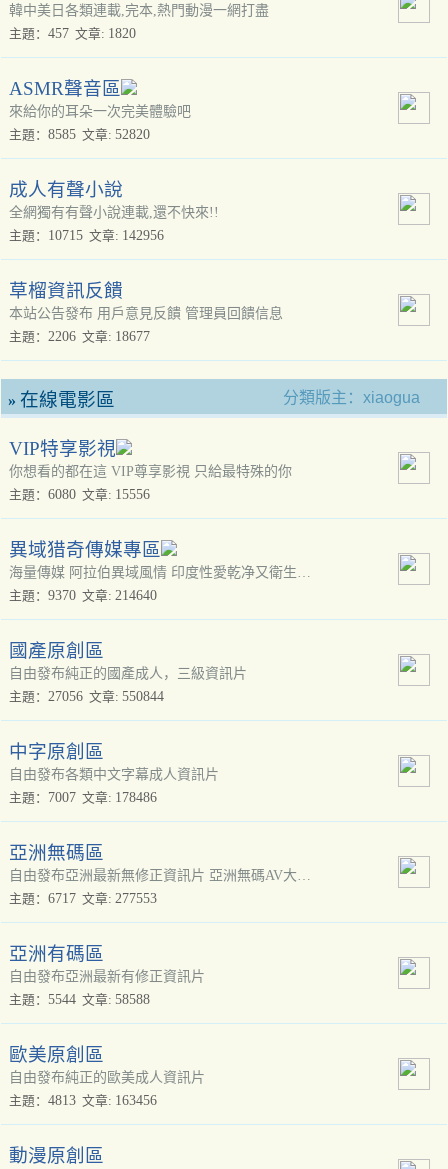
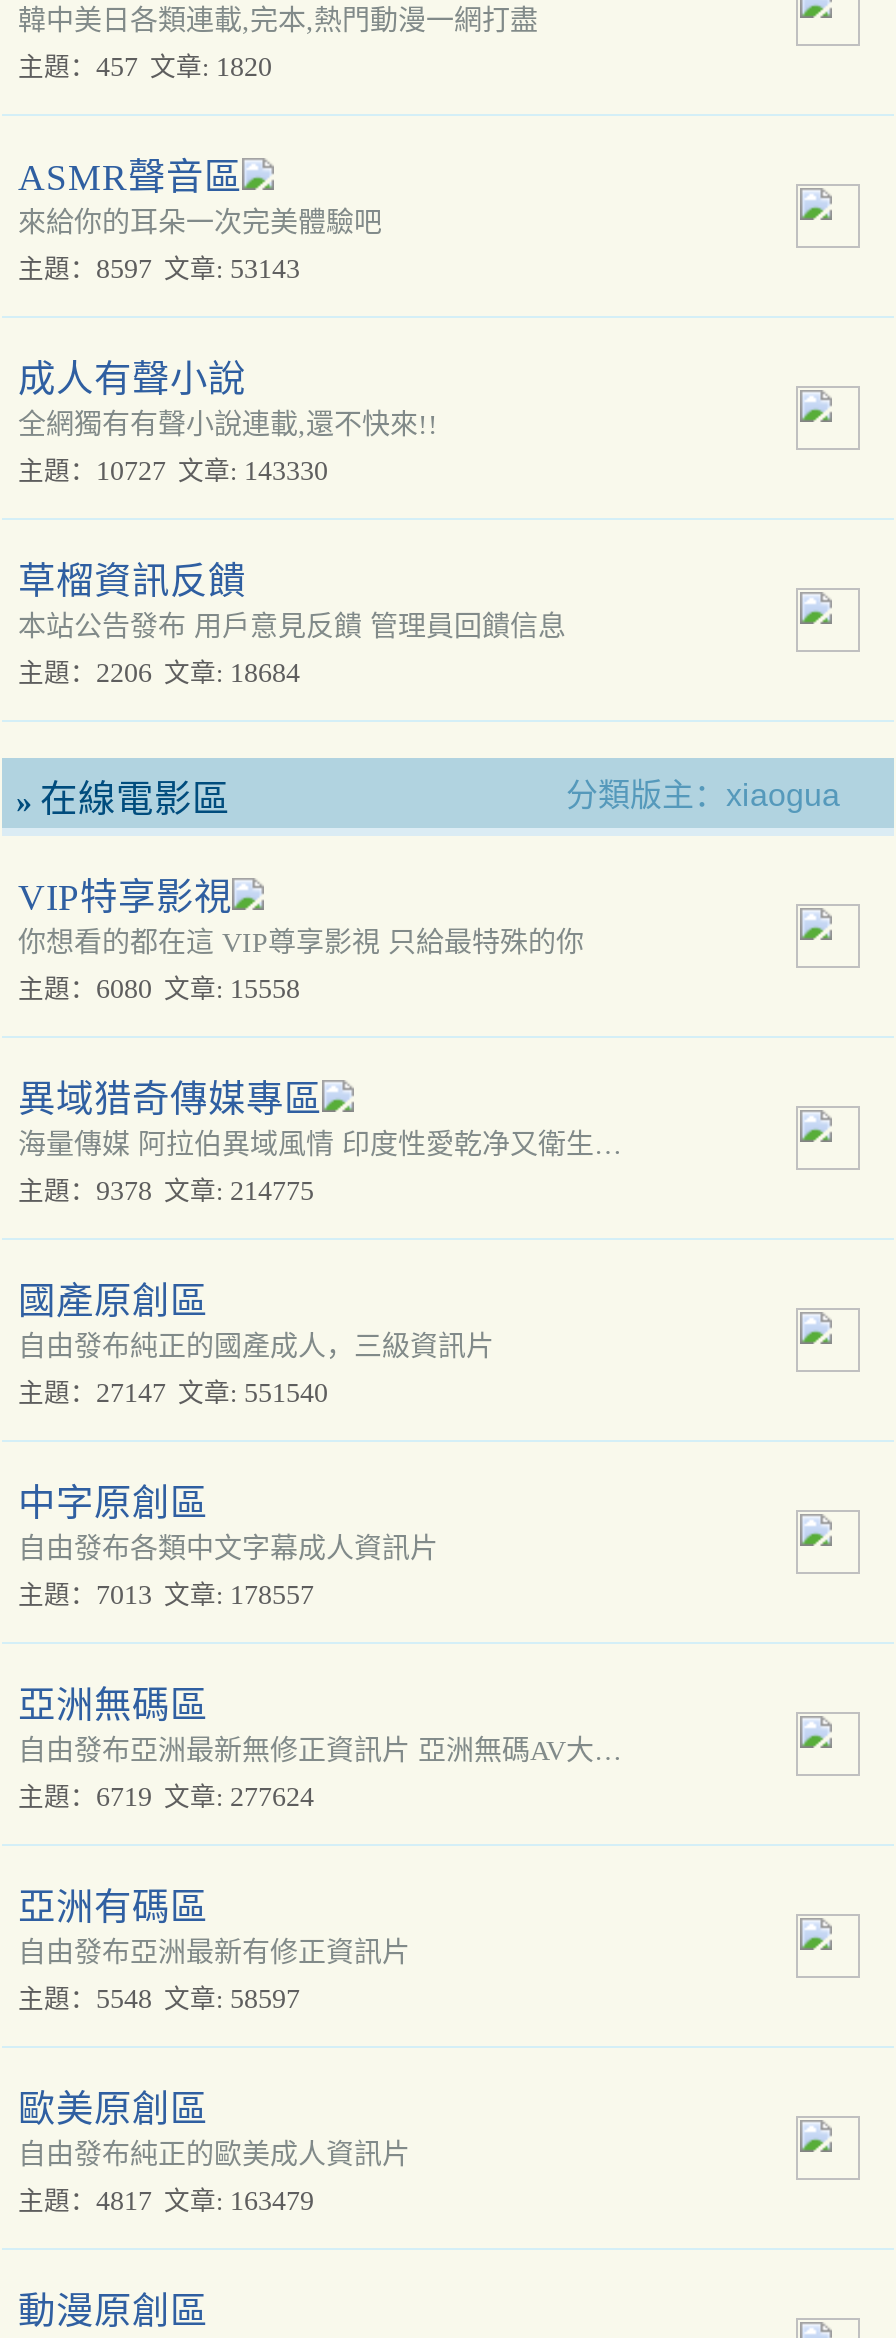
[9,127,150,142] 主題：8585文章: 52820 -> [18,254,300,284] 主題：8597文章: 53143
[9,228,164,243] 主題：10715文章: 142956 -> [18,456,328,486] 主題：10727文章: 143330
[9,329,150,344] 主題：2206文章: 18677 -> [18,658,300,688] 主題：2206文章: 18684
[9,487,150,502] 主題：6080文章: 15556 -> [18,974,300,1004] 主題：6080文章: 15558
[9,588,157,603] 主題：9370文章: 214640 -> [18,1176,314,1206] 主題：9378文章: 214775
[9,689,164,704] 主題：27056文章: 550844 -> [18,1378,328,1408] 主題：27147文章: 551540
[9,790,157,805] 主題：7007文章: 178486 -> [18,1580,314,1610] 主題：7013文章: 178557
[9,891,157,906] 主題：6717文章: 277553 -> [18,1782,314,1812] 主題：6719文章: 277624
[9,992,150,1007] 主題：5544文章: 58588 -> [18,1984,300,2014] 主題：5548文章: 58597
[9,1093,157,1108] 主題：4813文章: 163456 -> [18,2186,314,2216] 主題：4817文章: 163479

